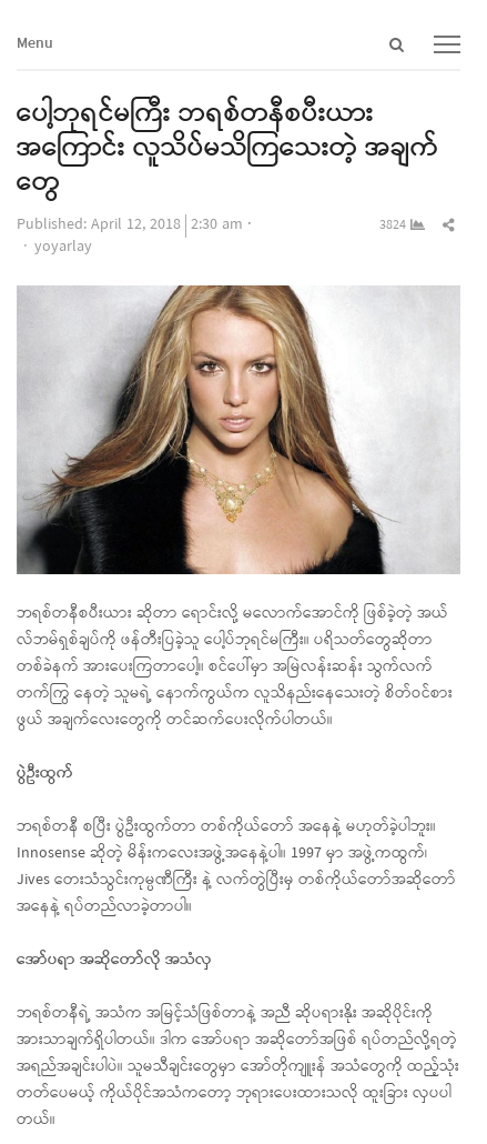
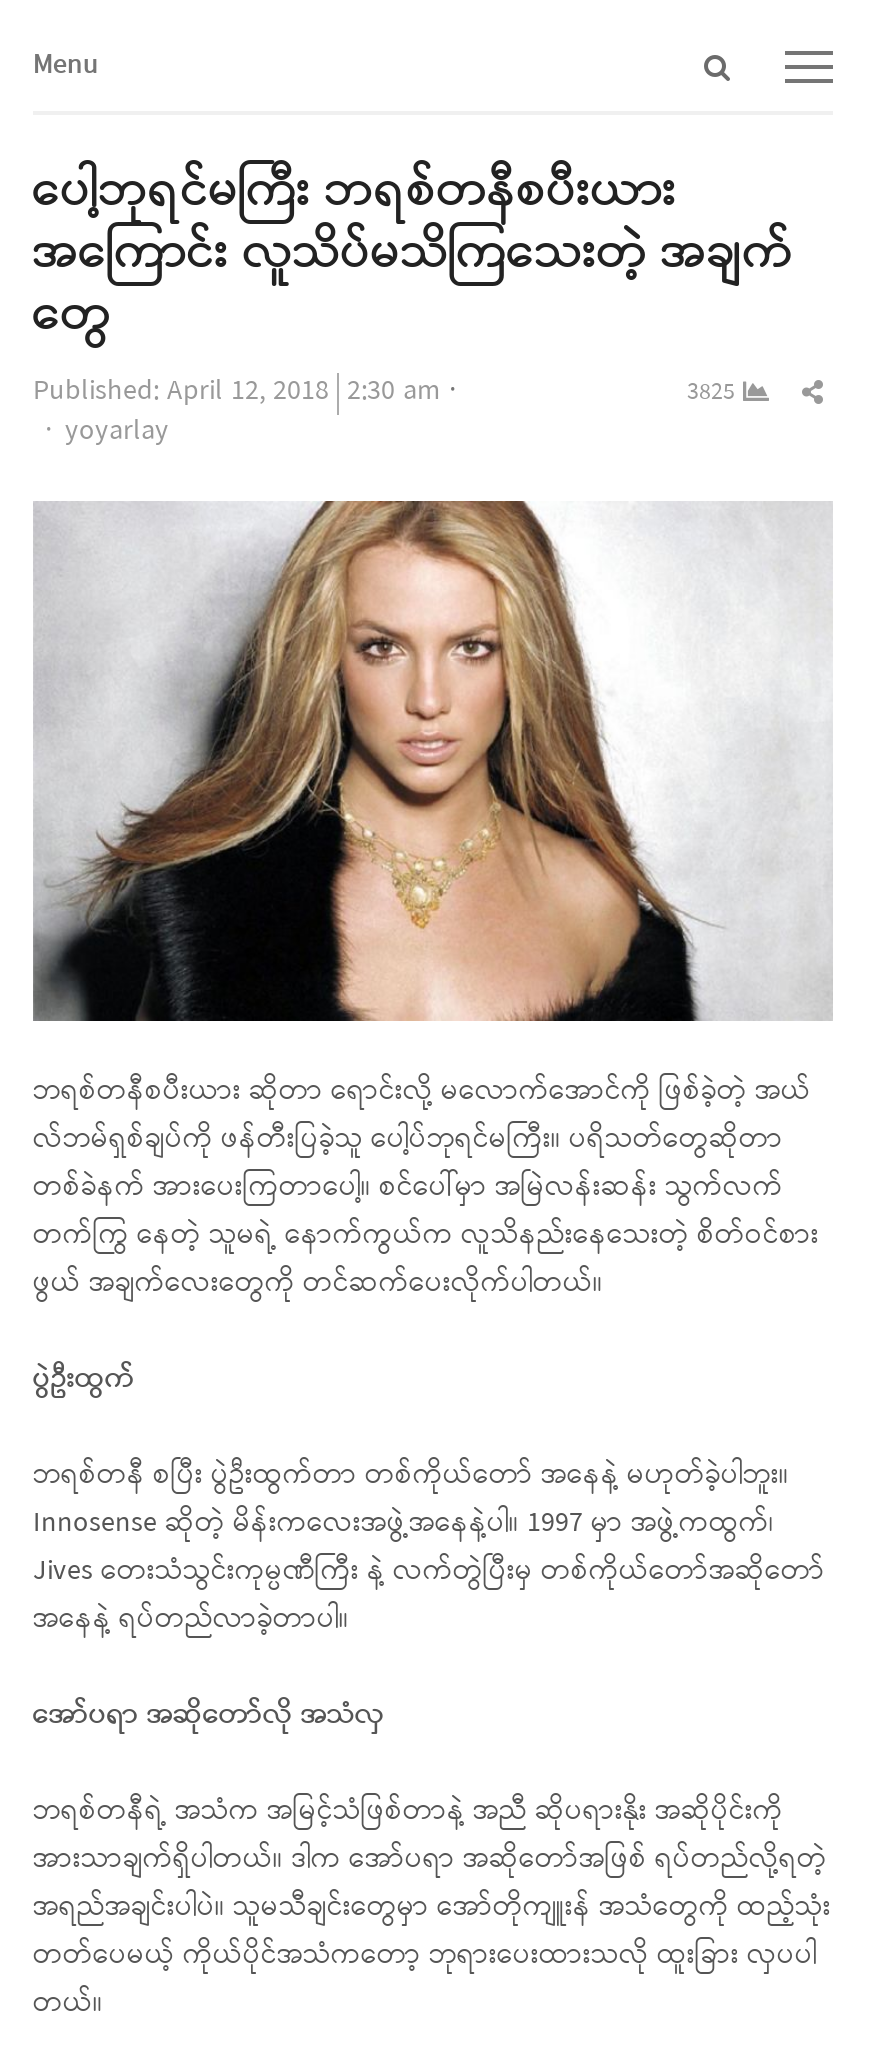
[379,215,406,237] 3824 -> [687,373,735,413] 3825

